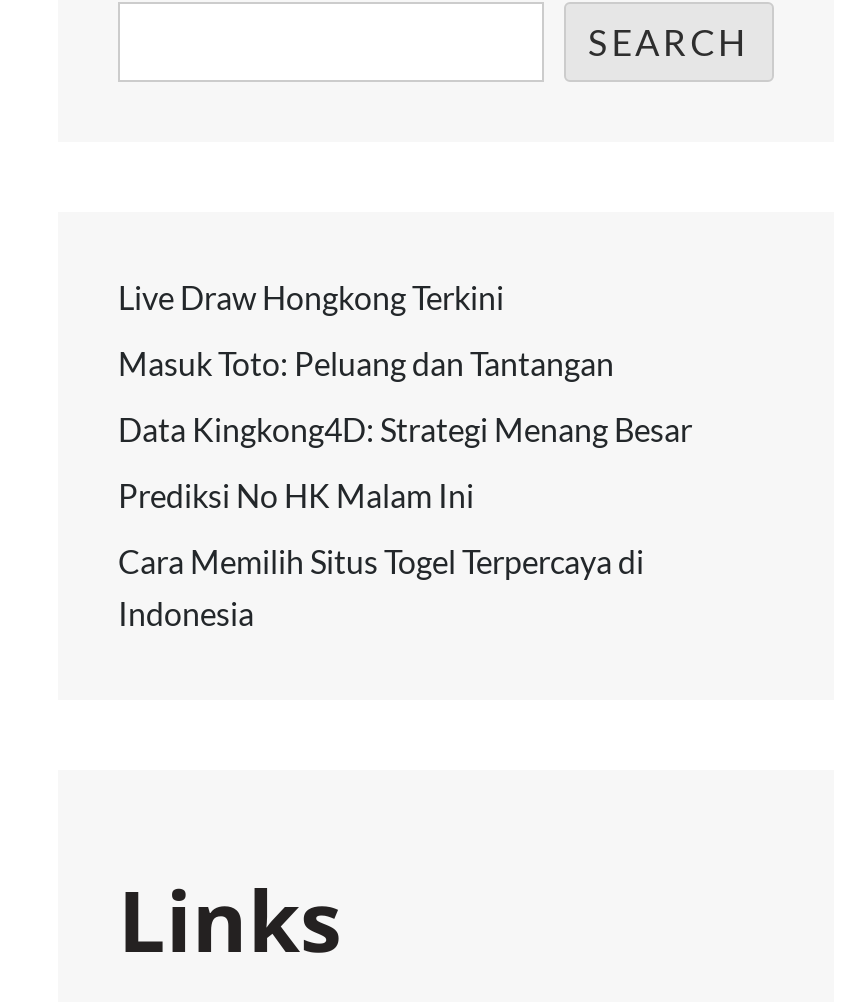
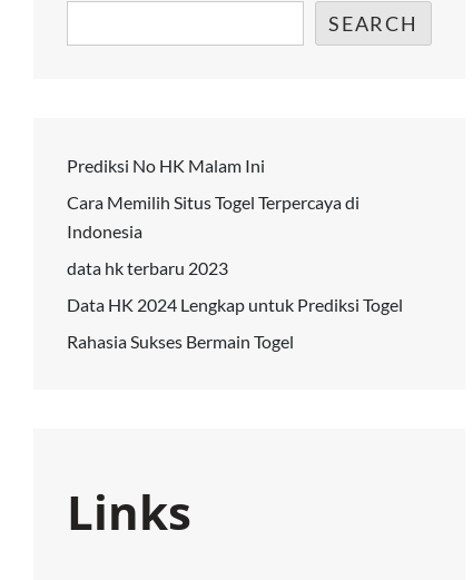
[118,278,692,448] Live Draw Hongkong Terkini | Masuk Toto: Peluang dan Tantangan | Data Kingkong4D: Strategi Menang Besar -> none
moved [118,476,644,632] -> [67,155,359,241]: Prediksi No HK Malam Ini | Cara Memilih Situs Togel Terpercaya di | Indonesia
none -> [67,257,403,352] data hk terbaru 2023 | Data HK 2024 Lengkap untuk Prediksi Togel | Rahasia Sukses Bermain Togel

